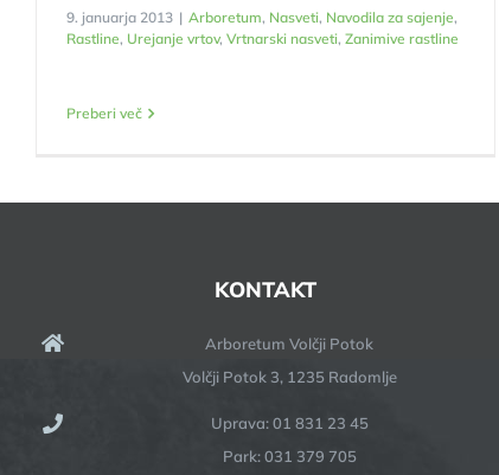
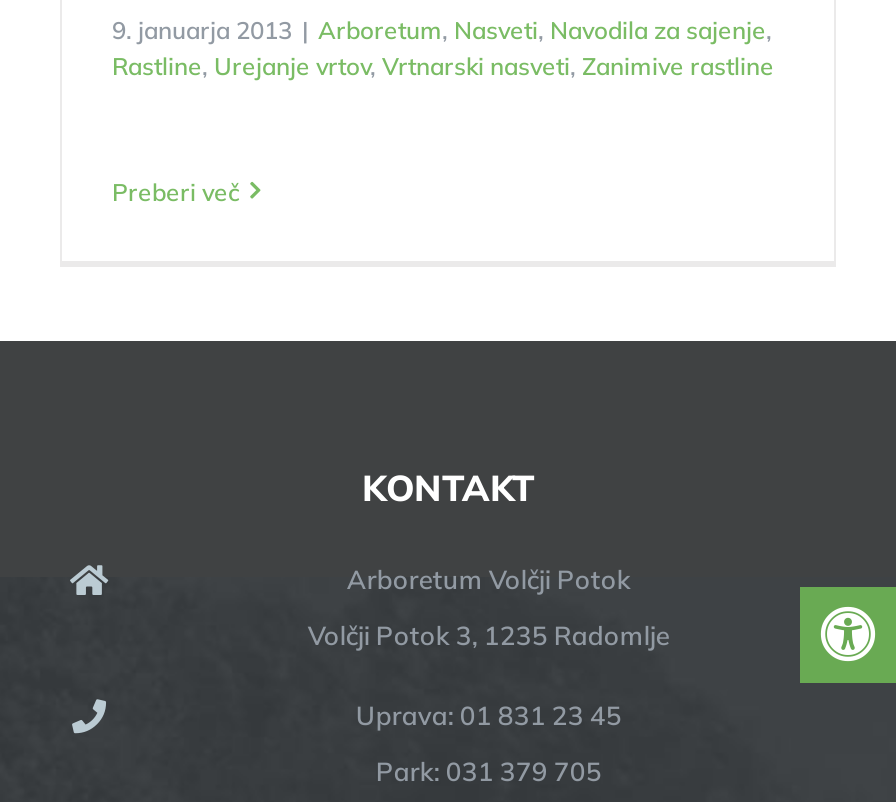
none -> [798,586,890,684] [image]

